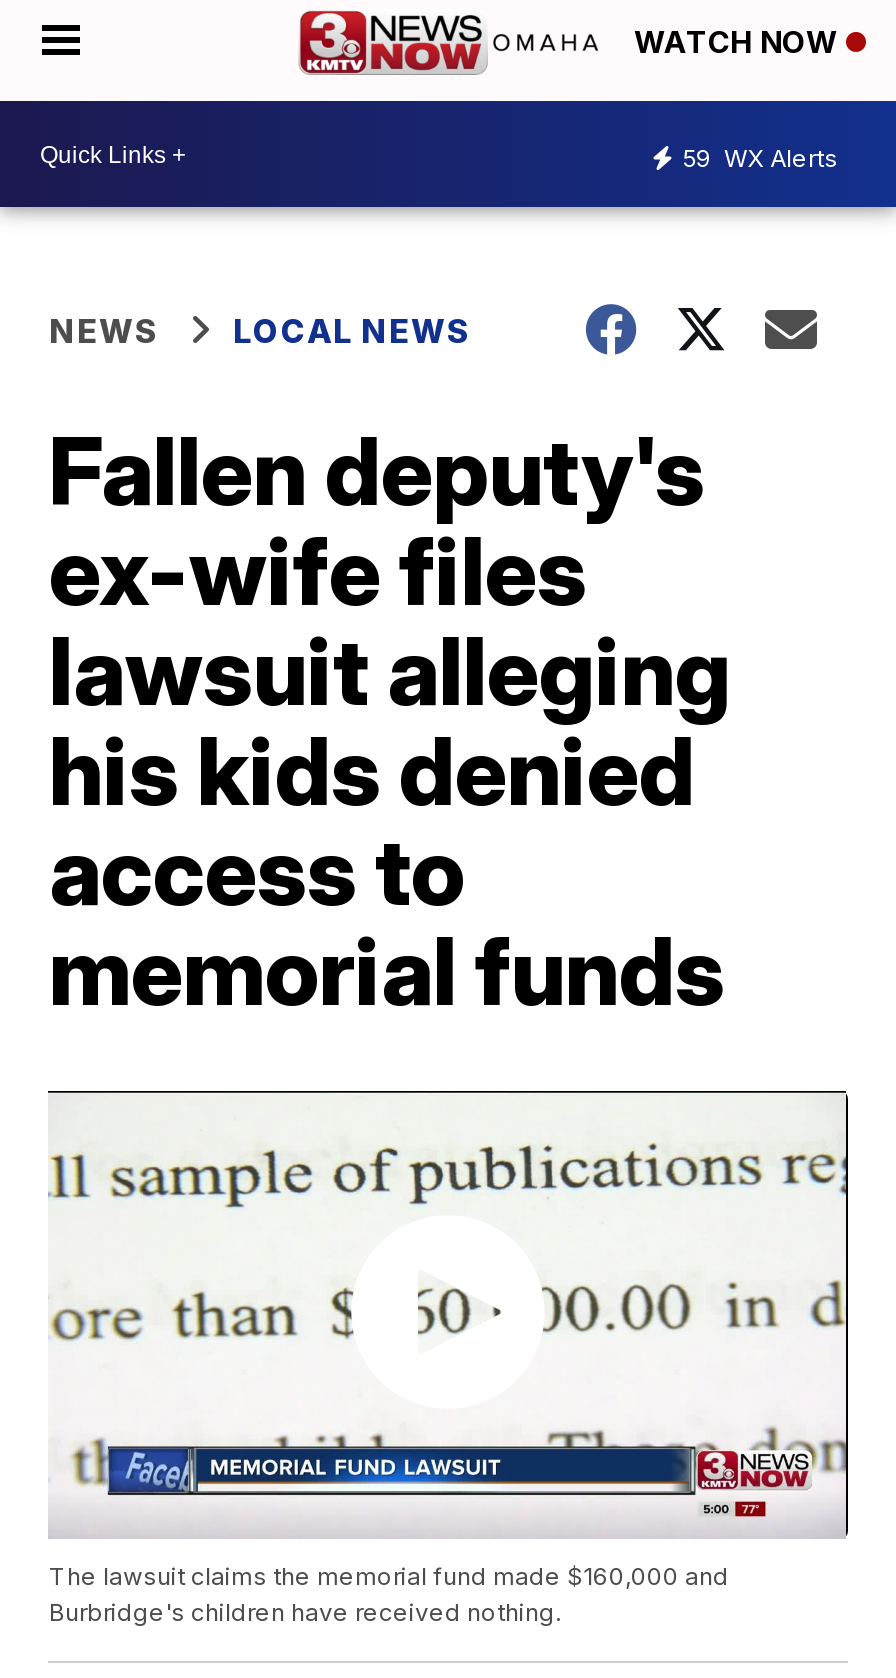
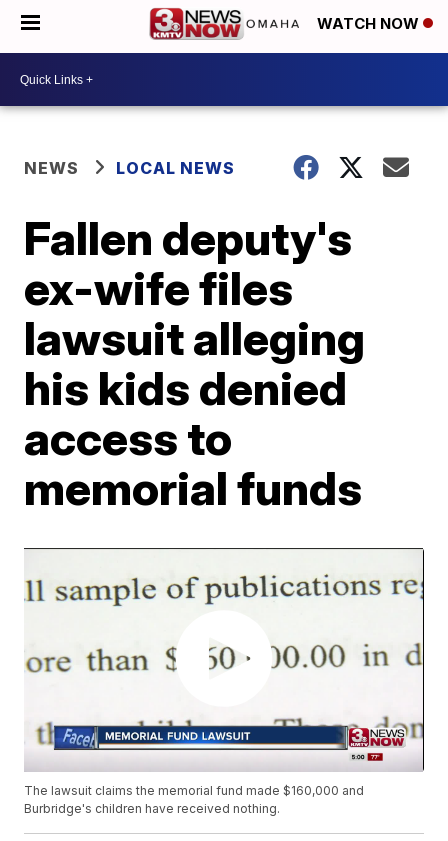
[682,142,838,172] 59 WX Alerts -> none

